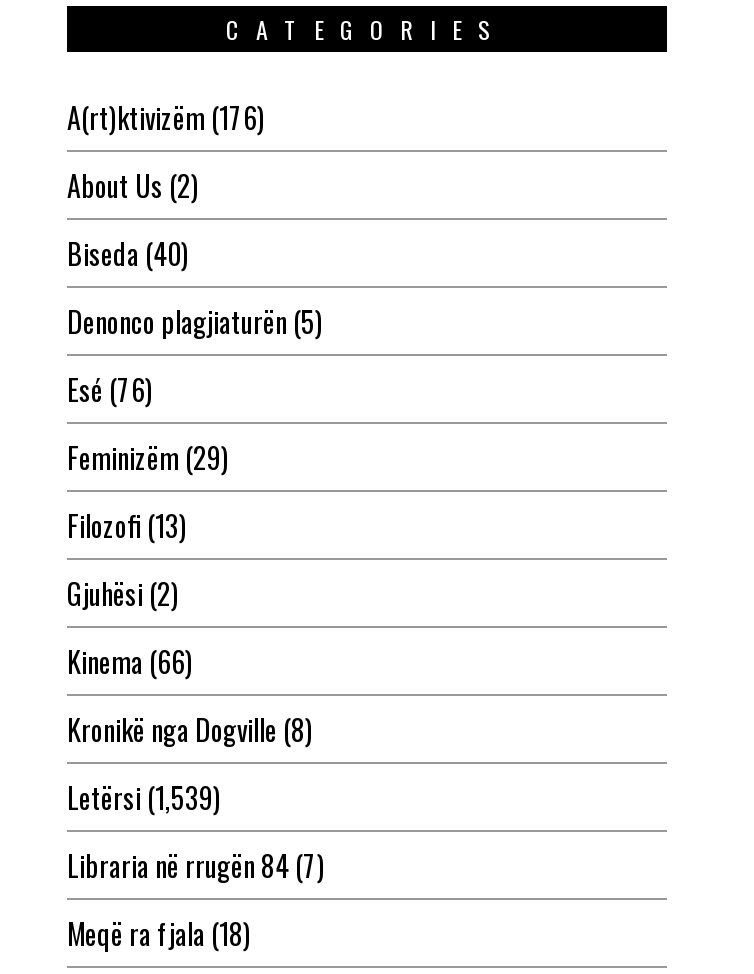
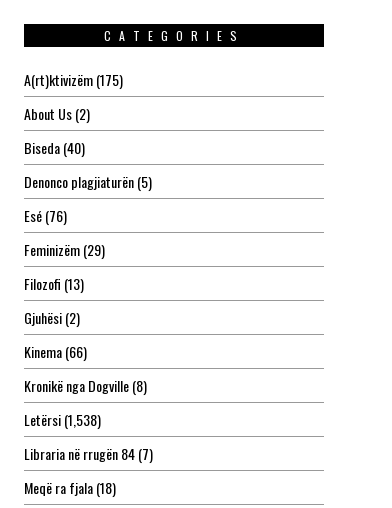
[67,97,265,139] A(rt)ktivizëm (176) -> [24,69,123,90] A(rt)ktivizëm (175)
[67,777,221,819] Letërsi (1,539) -> [24,409,101,430] Letërsi (1,538)

